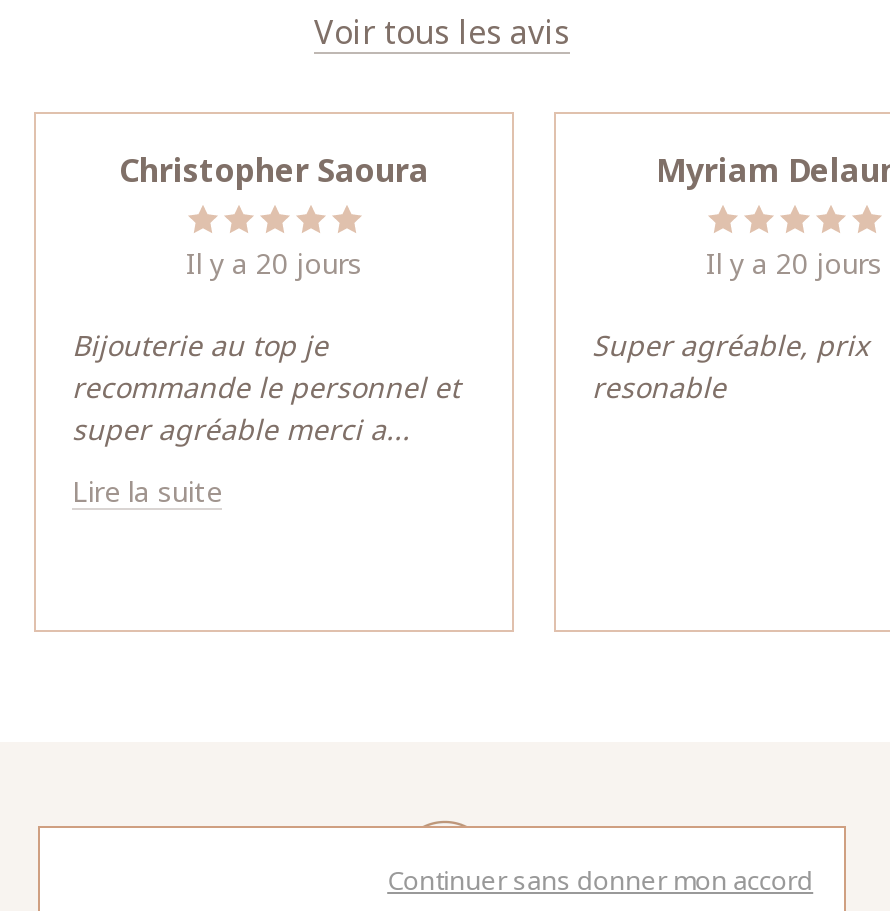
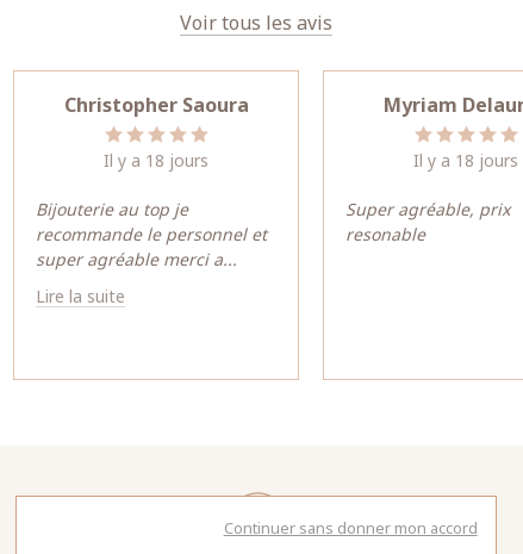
[186,243,362,281] Il y a 20 jours -> [104,149,208,171] Il y a 18 jours
[706,243,882,281] Il y a 20 jours -> [413,149,518,171] Il y a 18 jours

